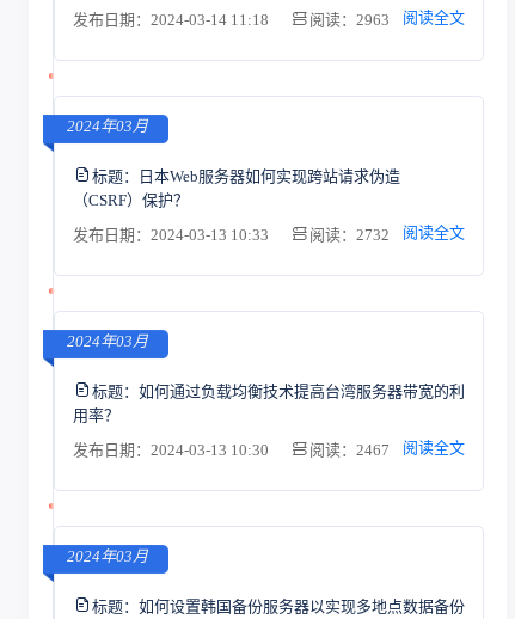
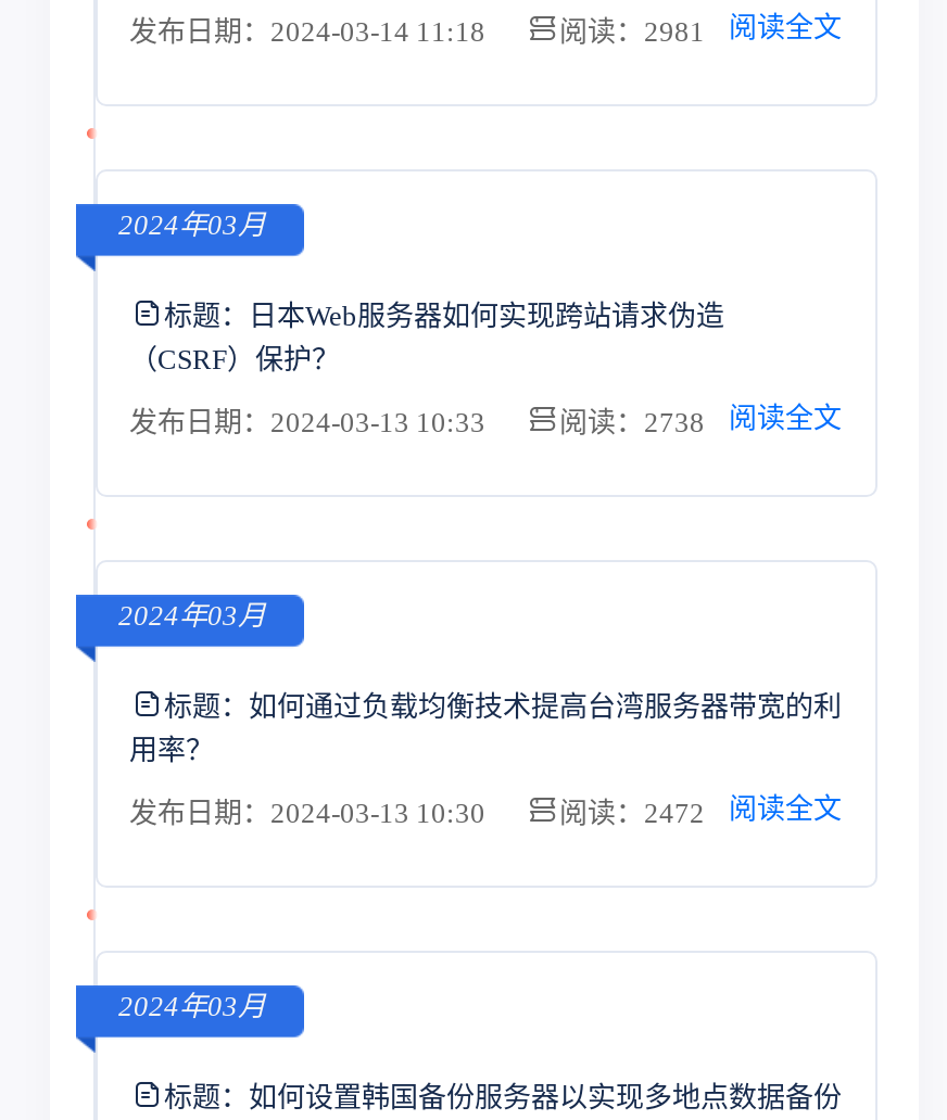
[309,8,464,29] 阅读：2963 阅读全文 -> [559,11,842,48] 阅读：2981 阅读全文
[309,223,464,244] 阅读：2732 阅读全文 -> [559,402,842,438] 阅读：2738 阅读全文
[309,439,464,459] 阅读：2467 阅读全文 -> [559,792,842,829] 阅读：2472 阅读全文

